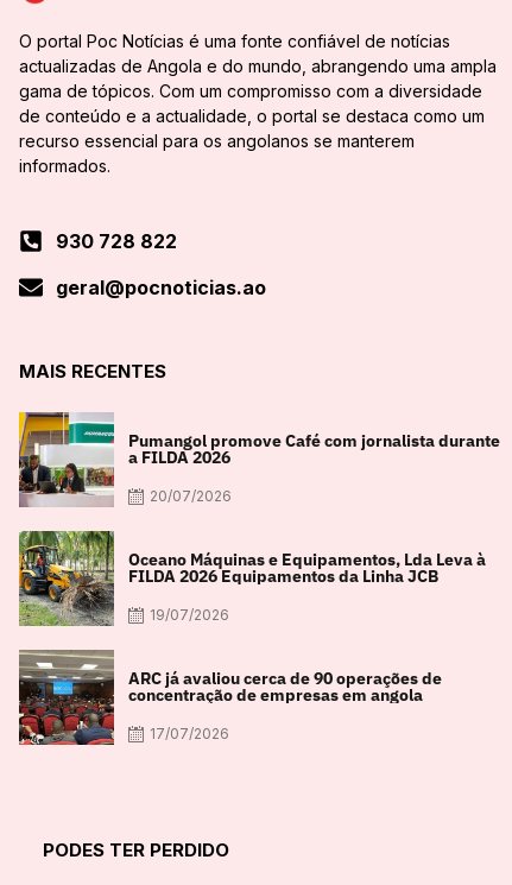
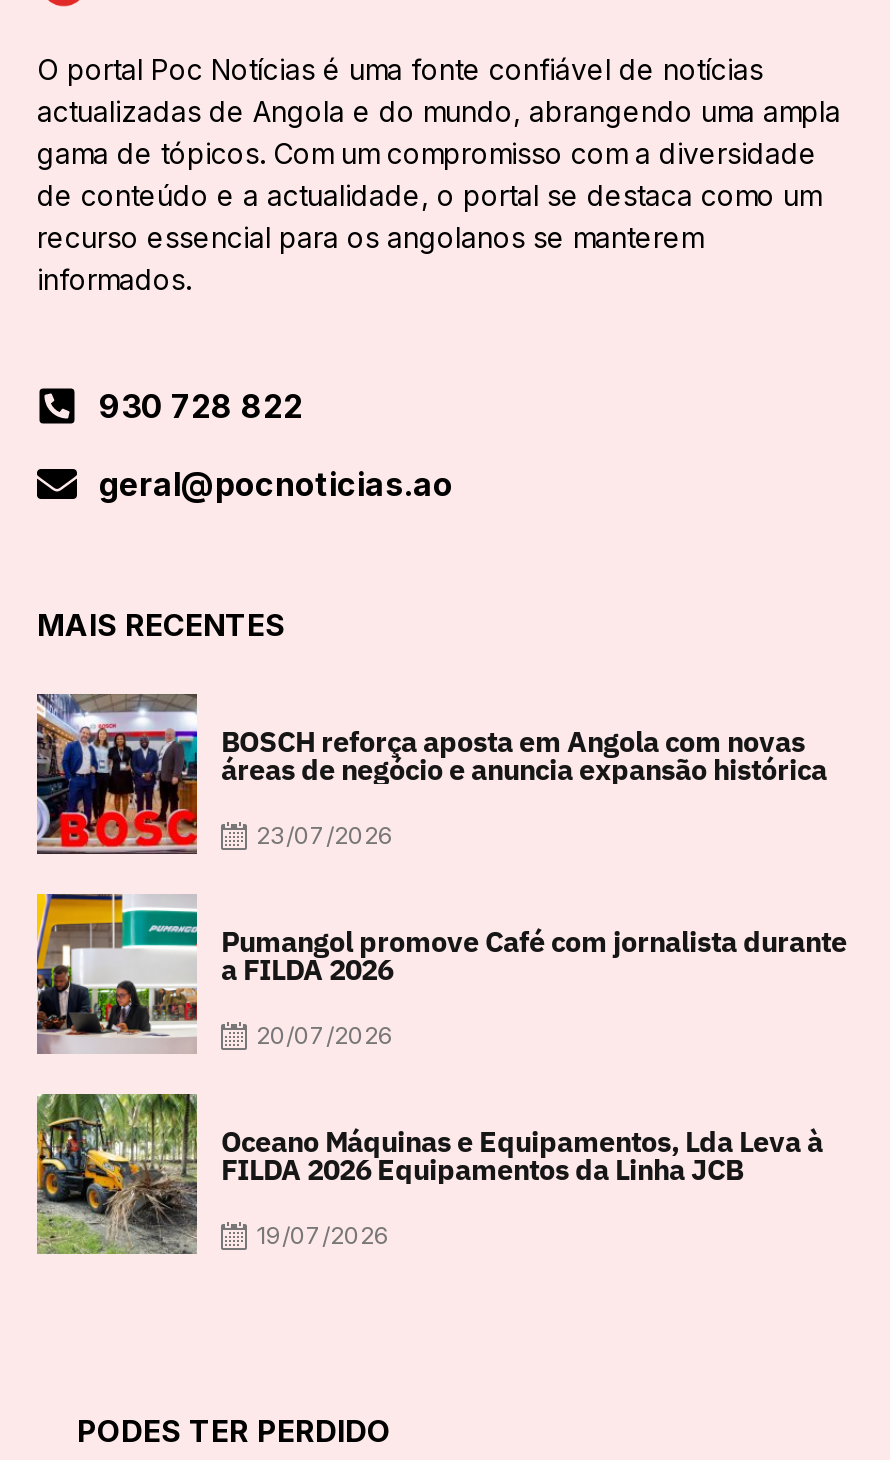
none -> [35,692,827,856] [image] | BOSCH reforça aposta em Angola com novas | áreas de negócio e anuncia expansão histórica | 23/07/2026
moved [17,411,500,623] -> [33,892,847,1250]: [image] | Pumangol promove Café com jornalista durante | a FILDA 2026 | 20/07/2026 | Oceano Máquinas e Equipamentos, Lda Leva à | FILDA 2026 Equipamentos da Linha JCB | 19/07/2026
[18,650,442,746] [image] | ARC já avaliou cerca de 90 operações de | concentração de empresas em angola | 17/07/2026 -> none

